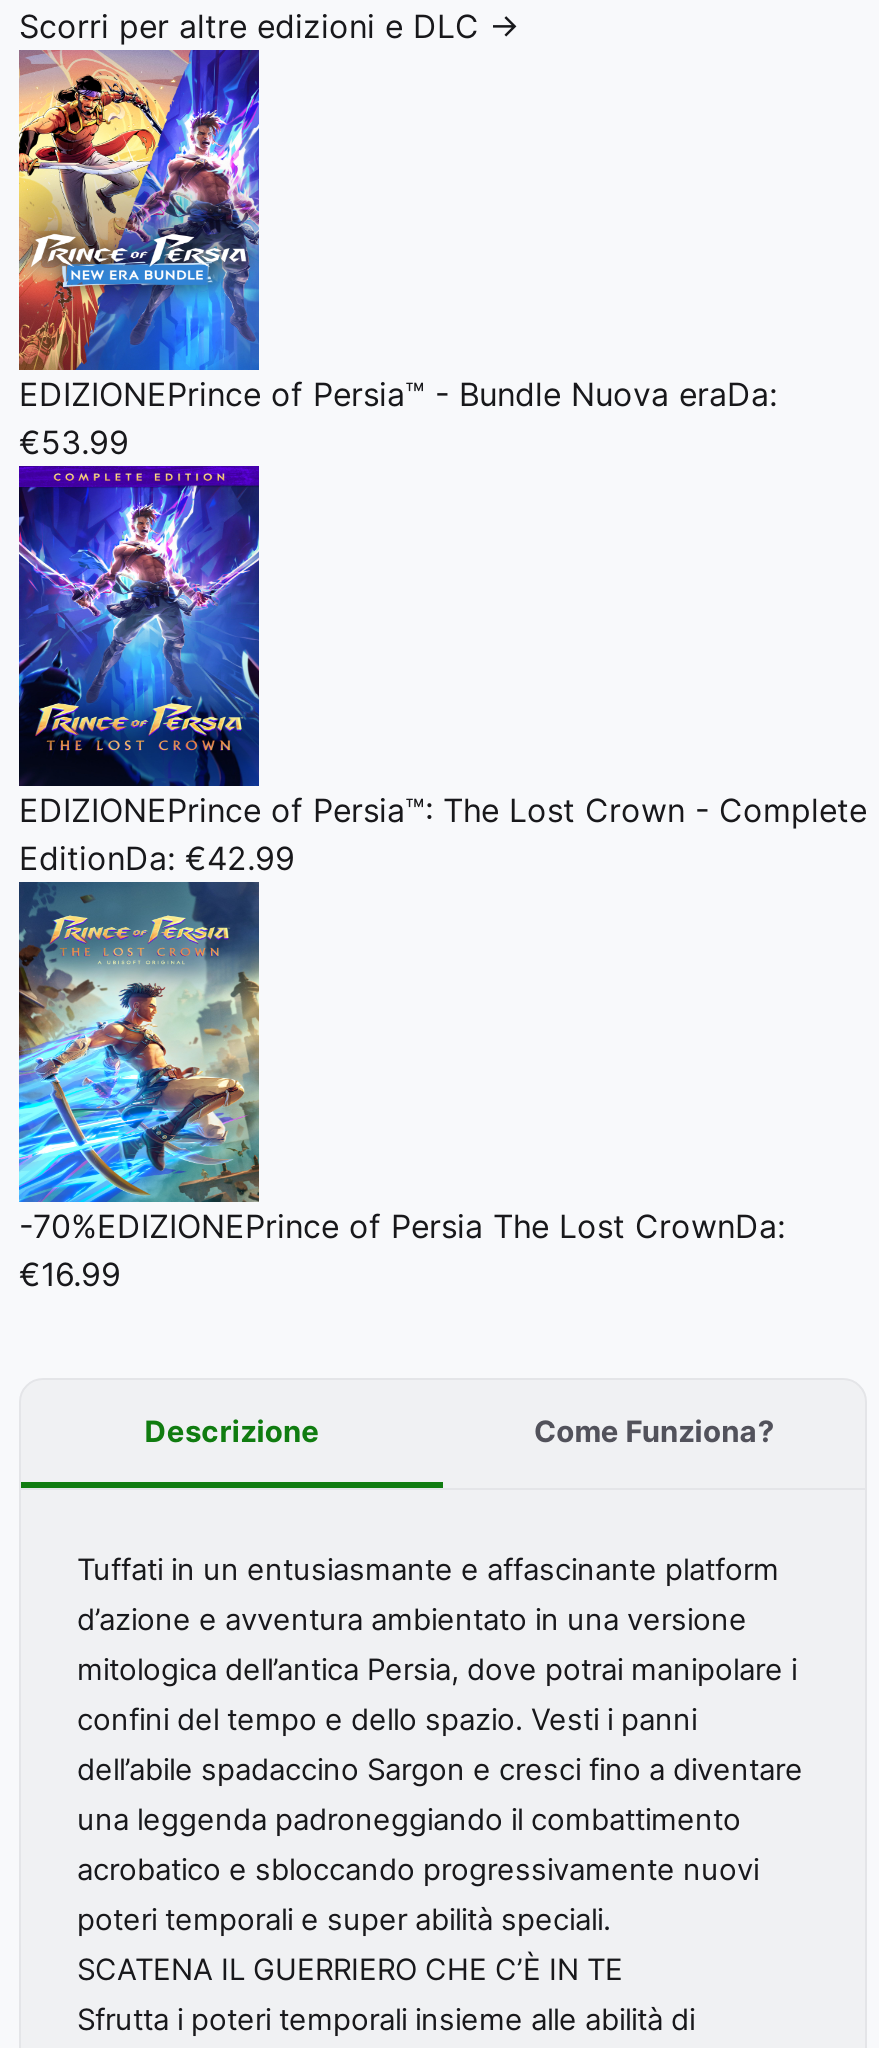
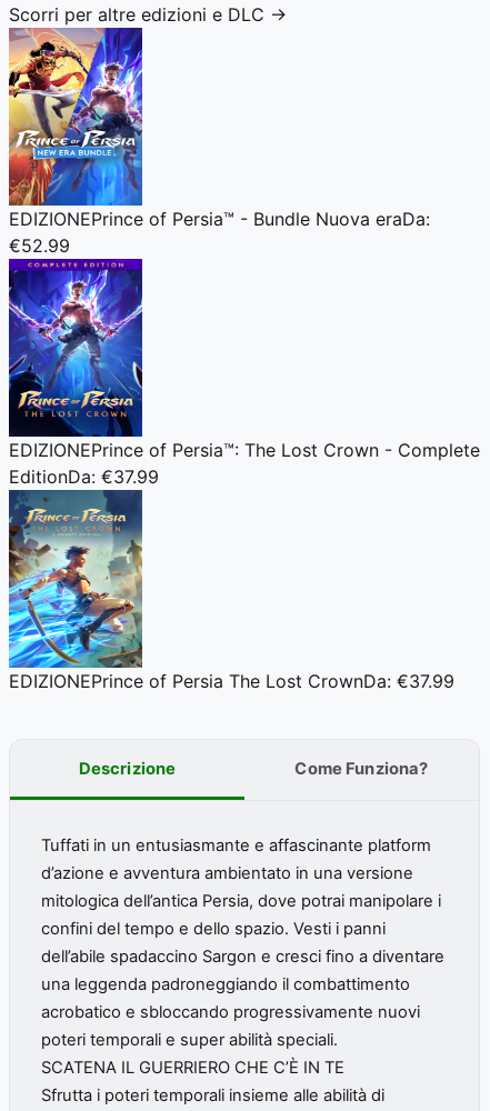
[19,422,129,462] €53.99 -> [9,235,70,257] €52.99
[19,838,295,878] EditionDa: €42.99 -> [9,466,159,488] EditionDa: €37.99
[19,1206,785,1294] -70%EDIZIONEPrince of Persia The Lost CrownDa: | €16.99 -> [9,670,454,692] EDIZIONEPrince of Persia The Lost CrownDa: €37.99

